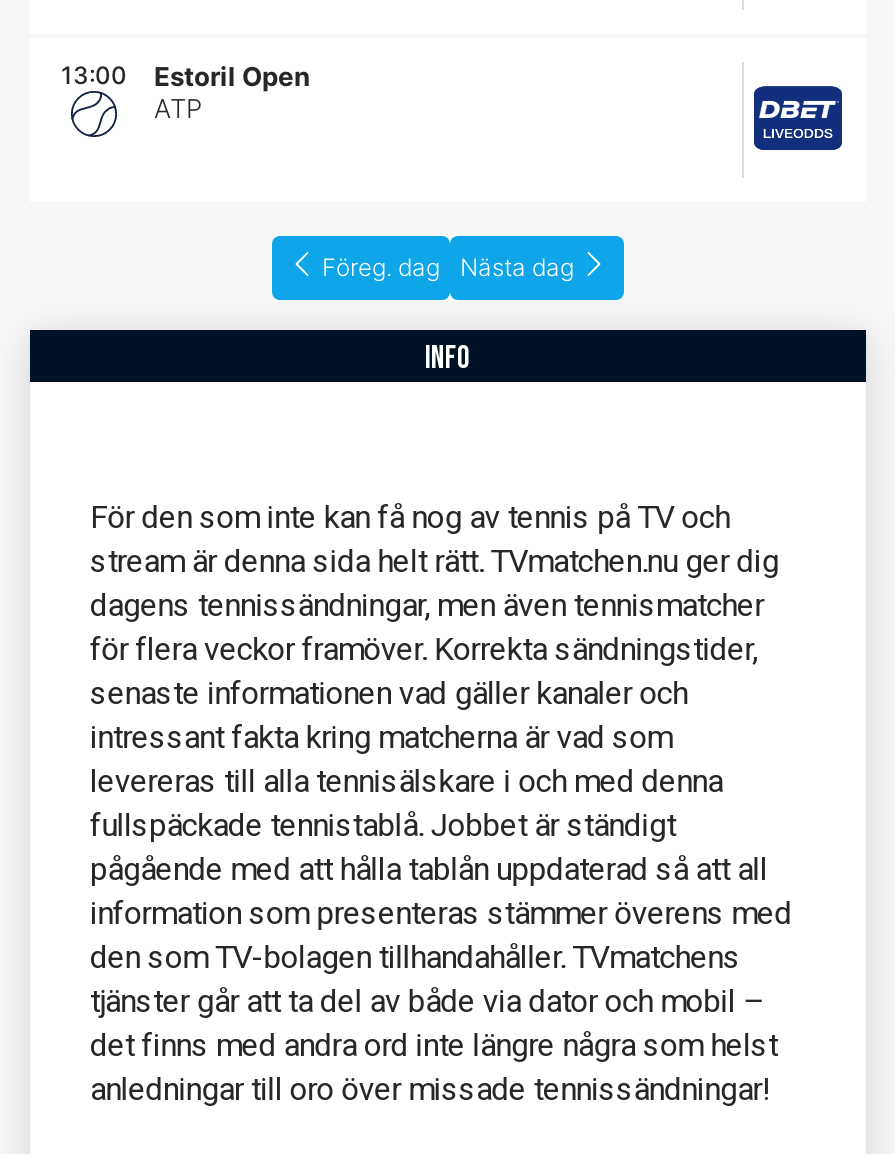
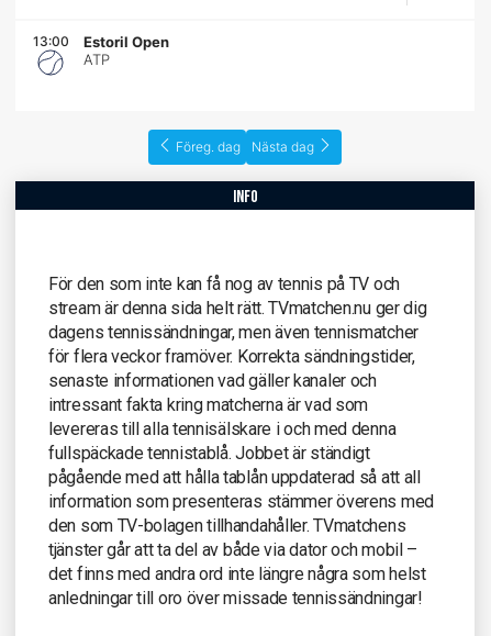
[752,84,844,152] [image] -> none

